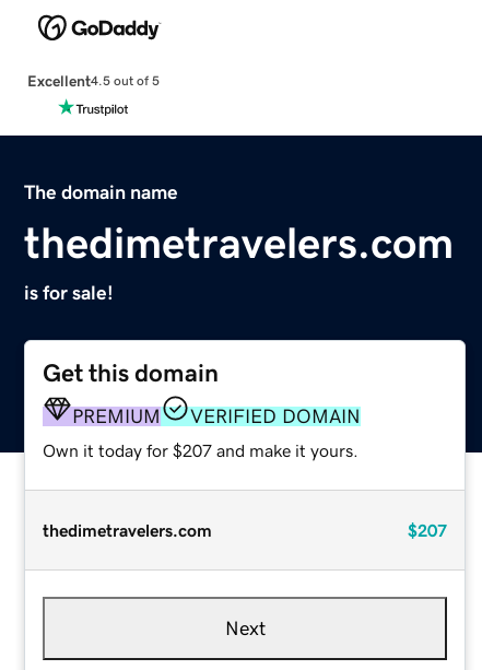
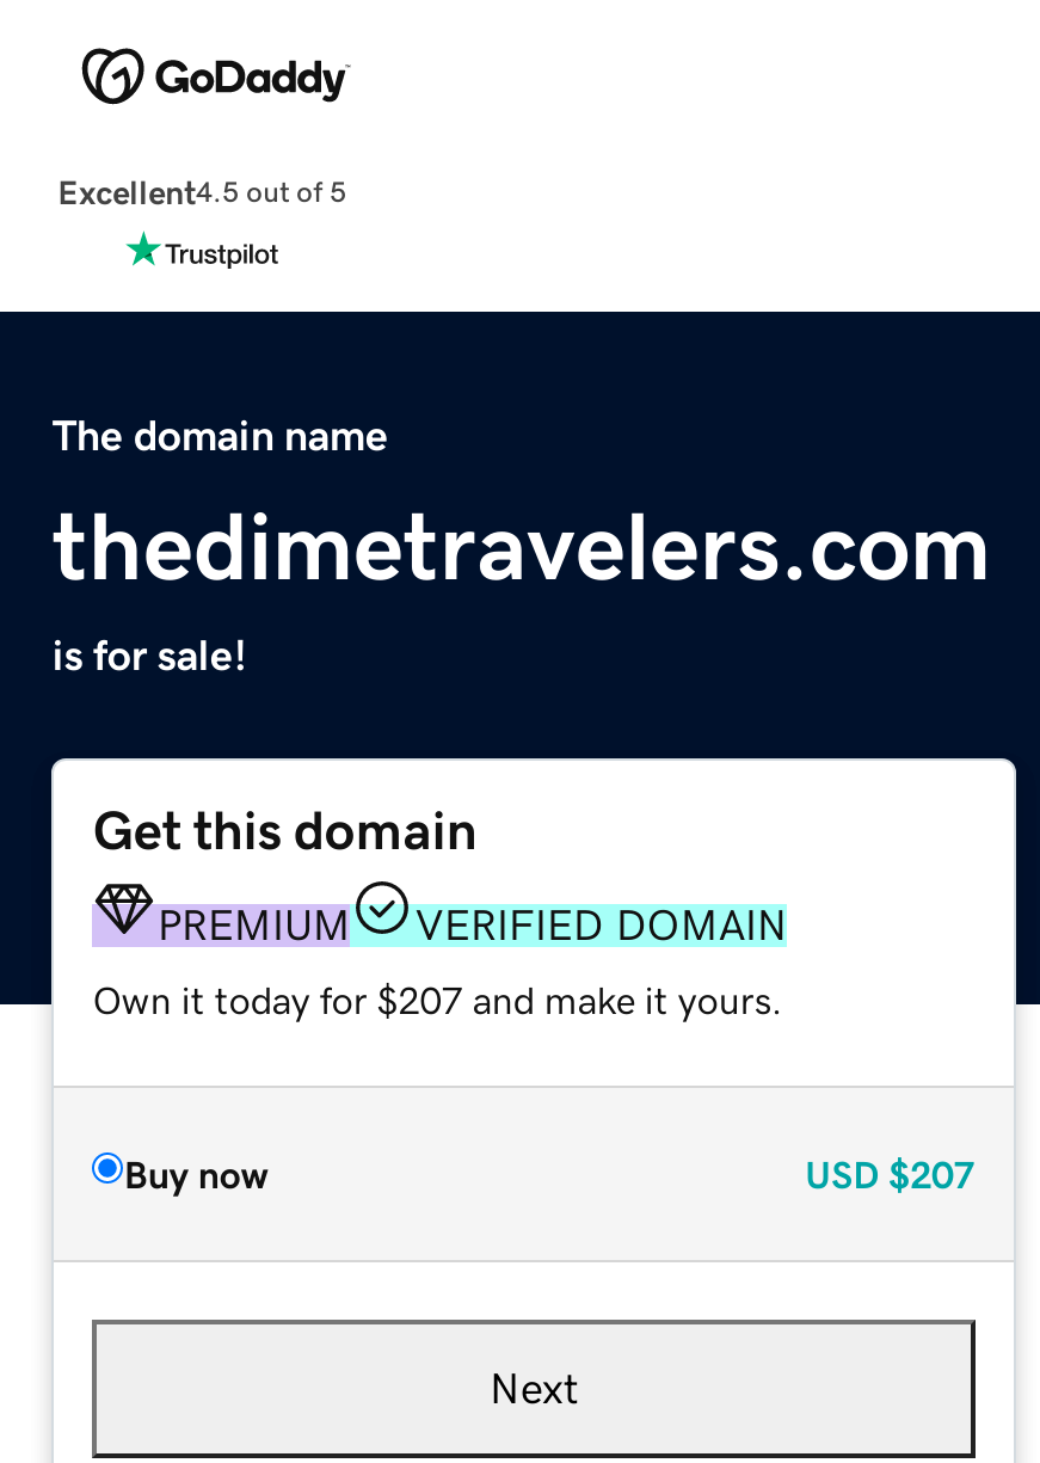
[43,521,447,538] thedimetravelers.com | $207 -> [124,1154,975,1192] Buy now | USD $207

